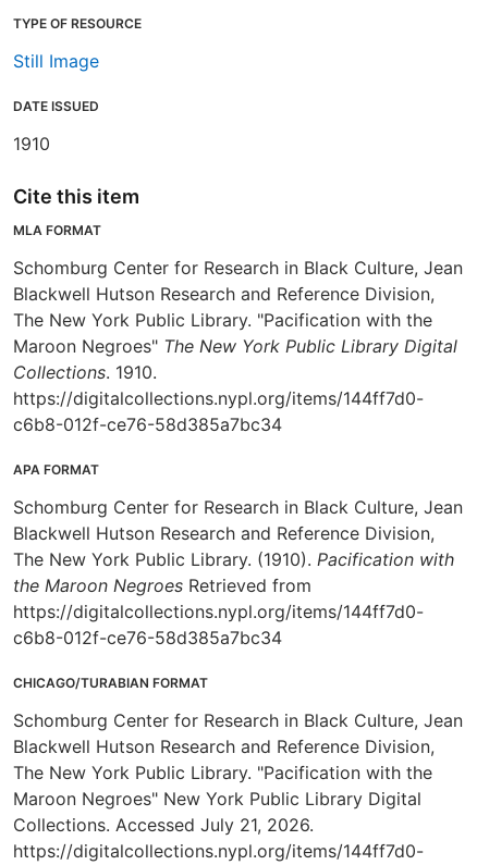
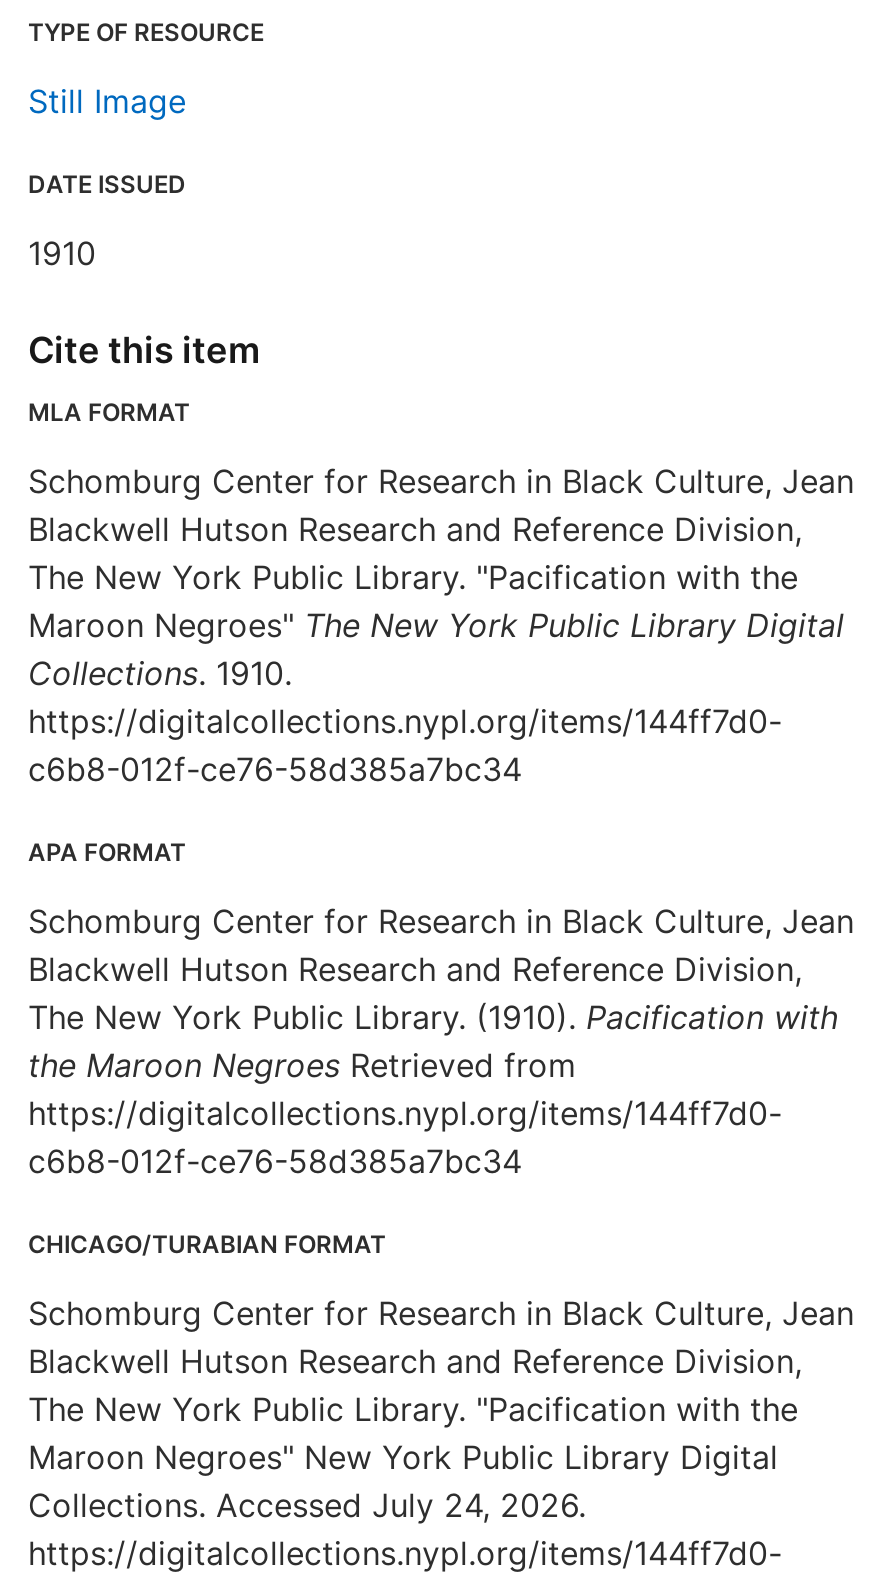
[13,814,314,836] Collections. Accessed July 21, 2026. -> [28,1485,586,1525] Collections. Accessed July 24, 2026.

